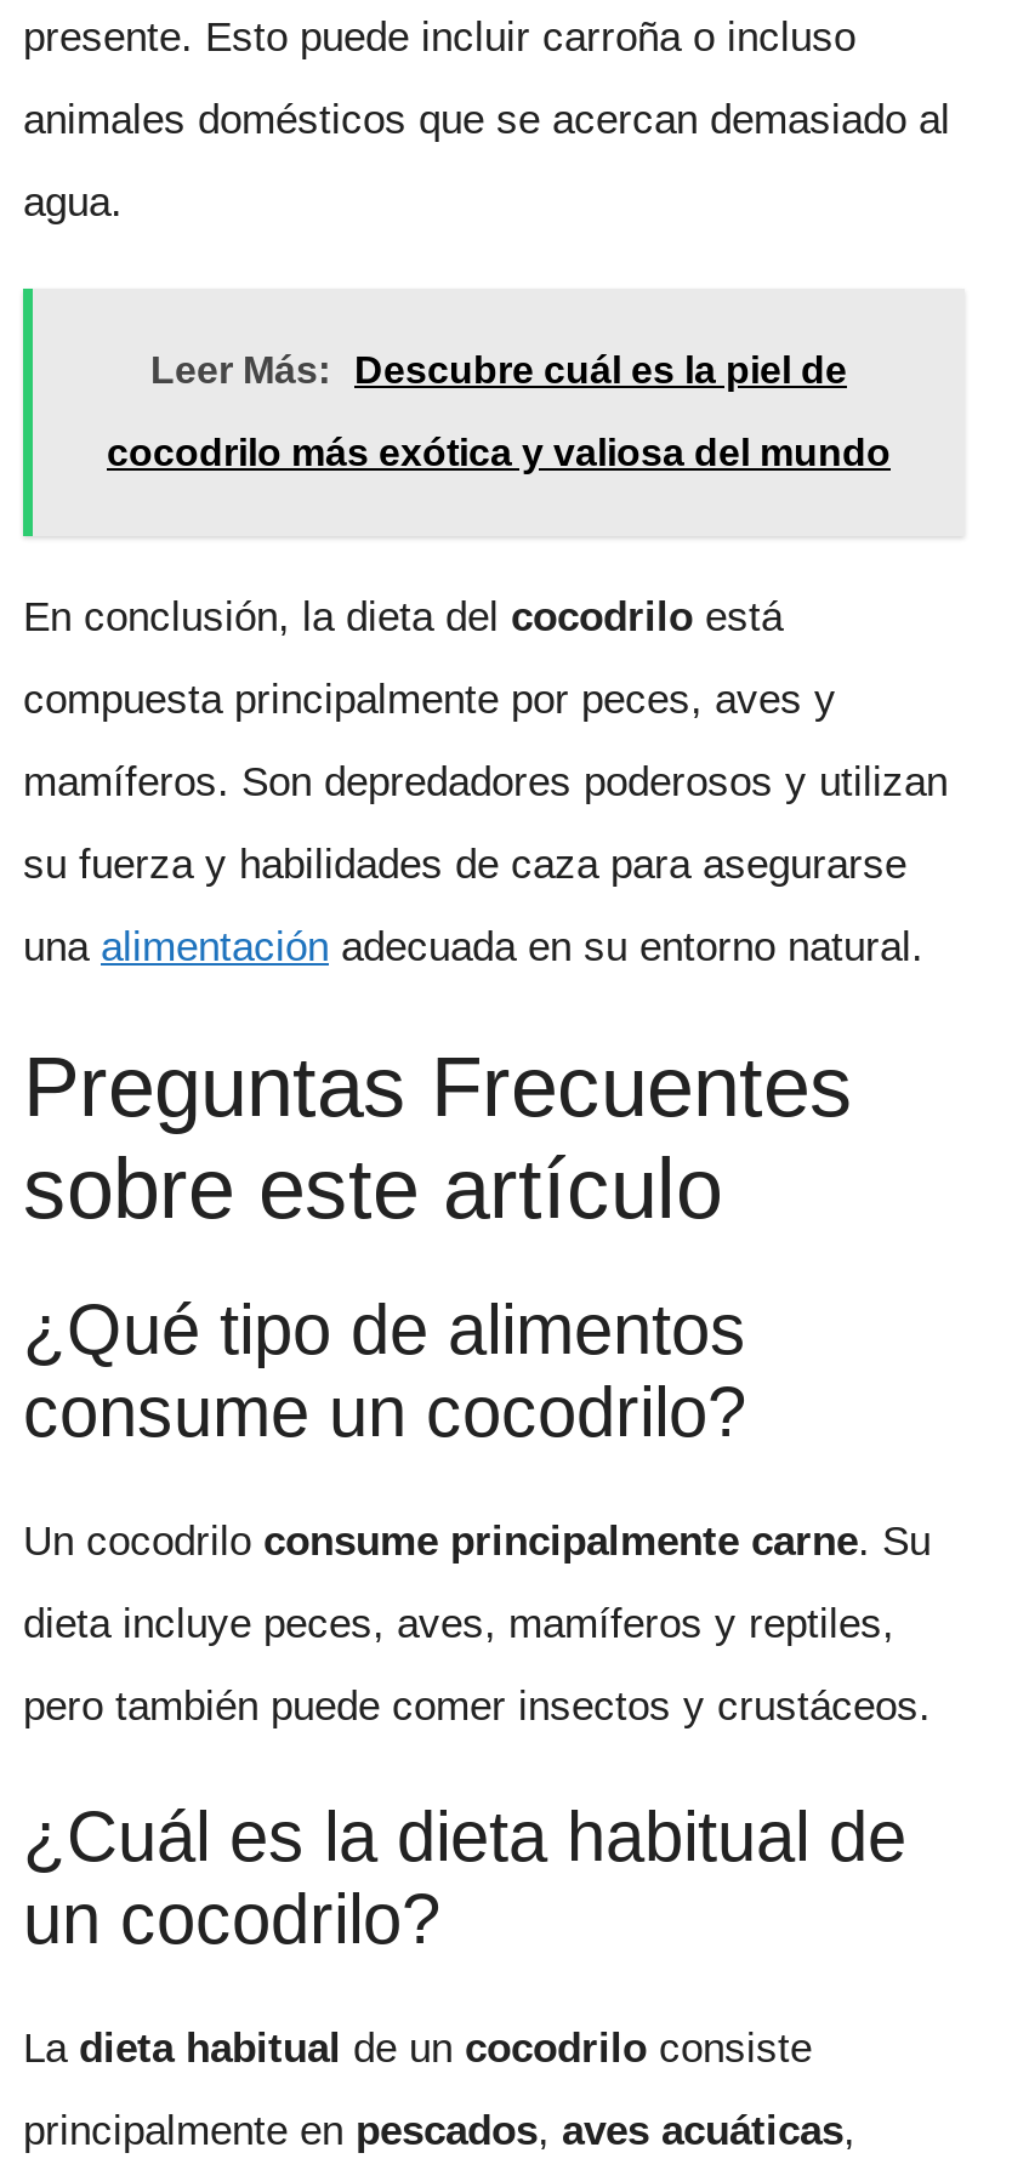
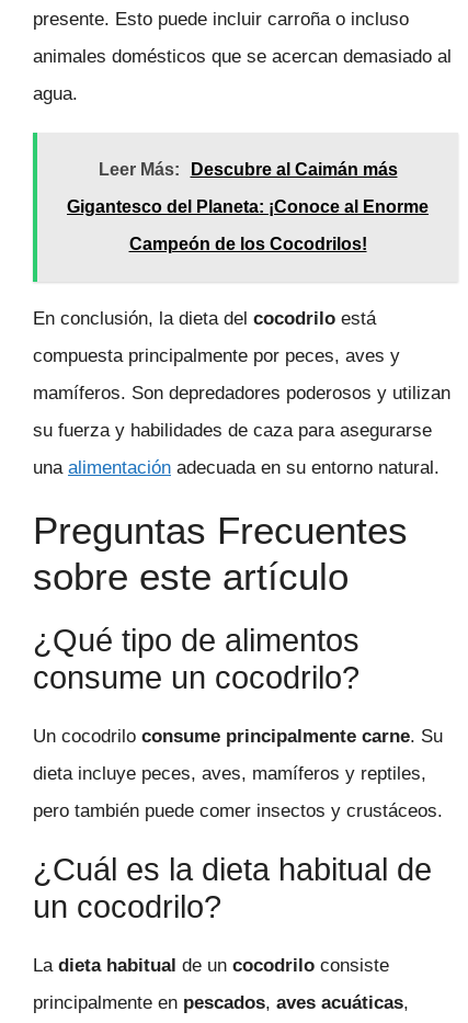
[107,350,891,474] Leer Más: Descubre cuál es la piel de | cocodrilo más exótica y valiosa del mundo -> [67,160,429,254] Leer Más: Descubre al Caimán más | Gigantesco del Planeta: ¡Conoce al Enorme | Campeón de los Cocodrilos!

